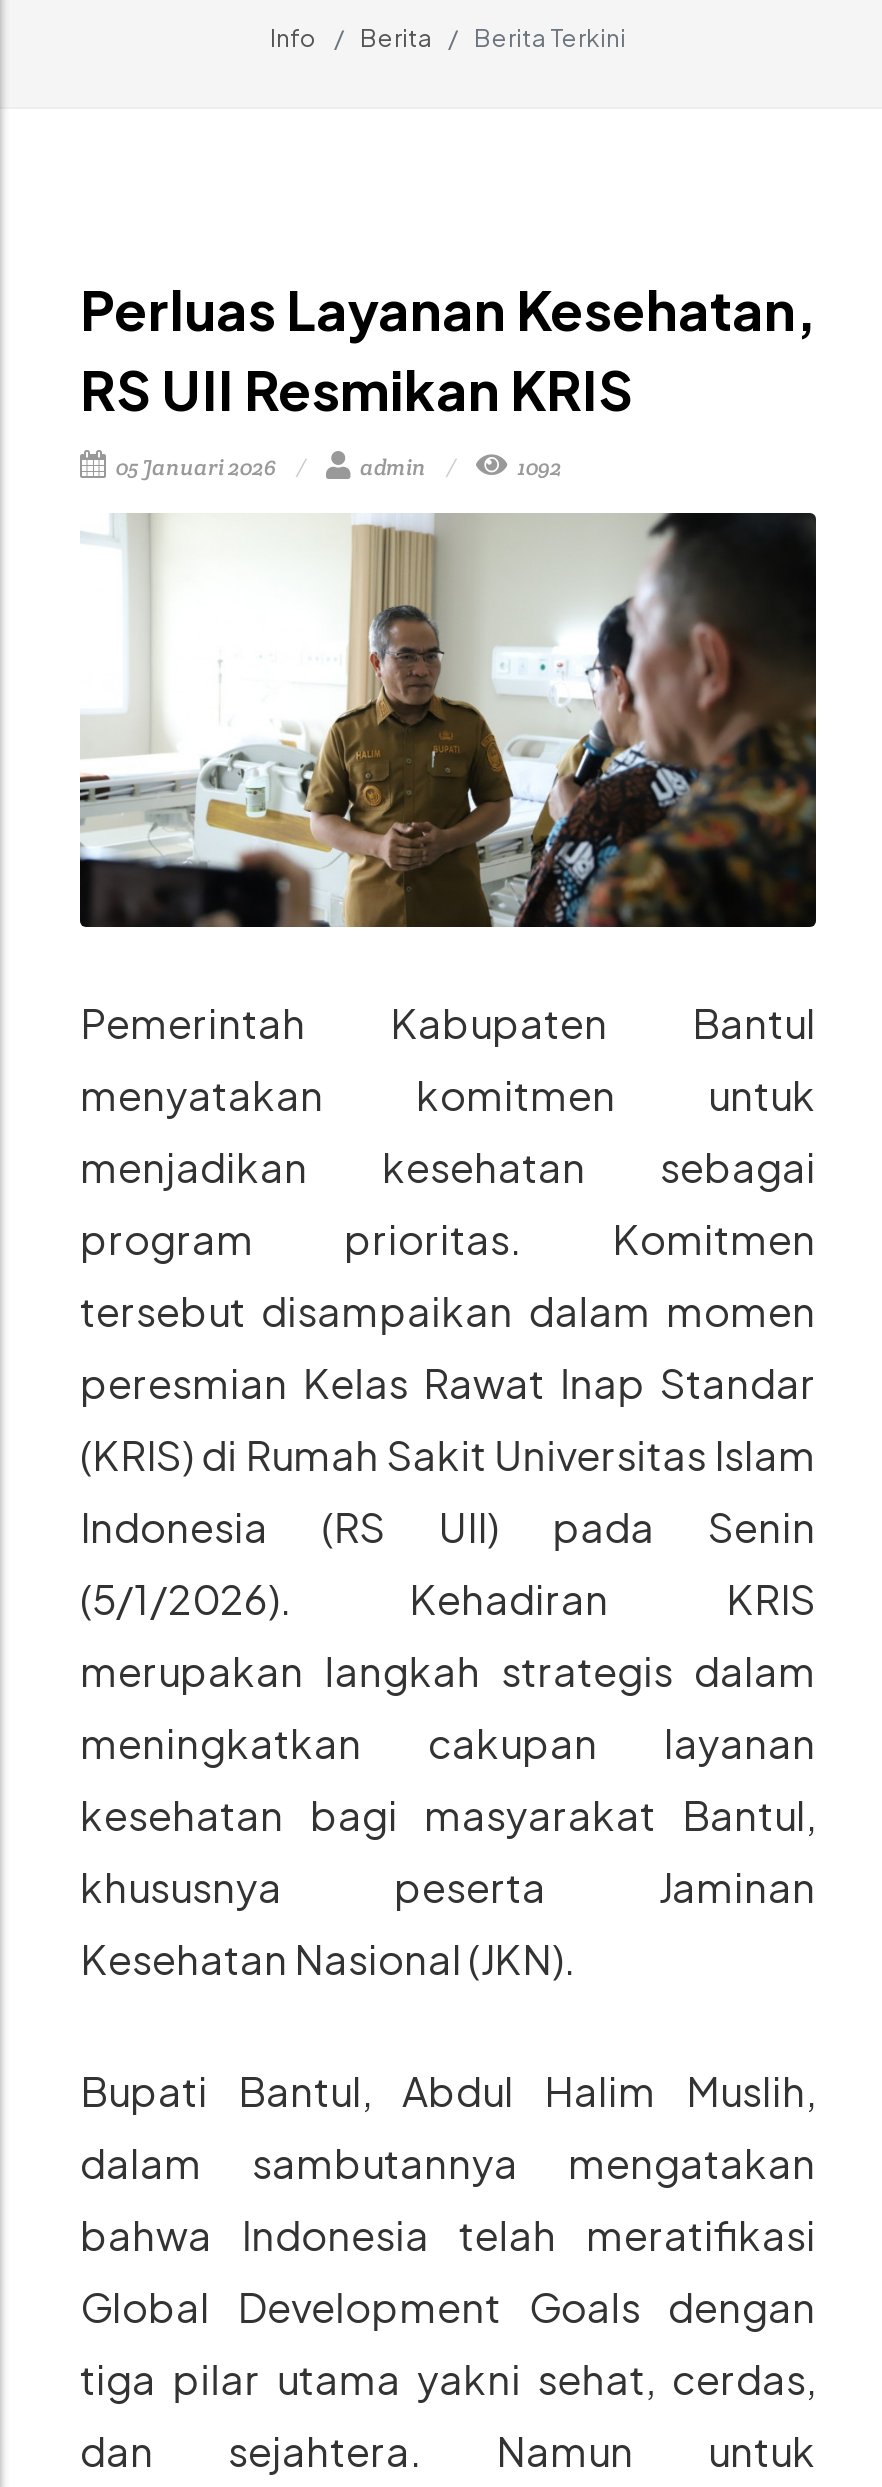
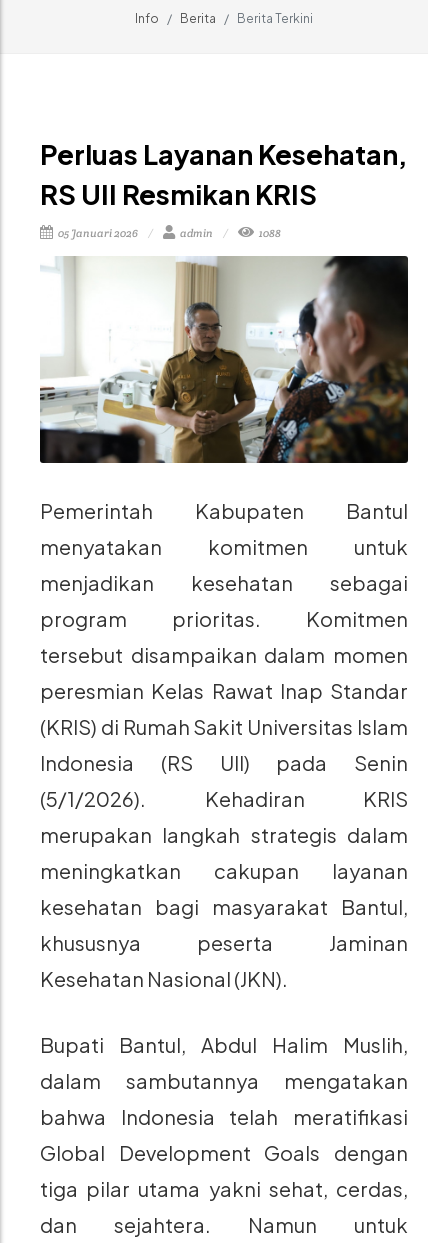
[514,453,562,481] 1092 -> [257,226,281,240] 1088

